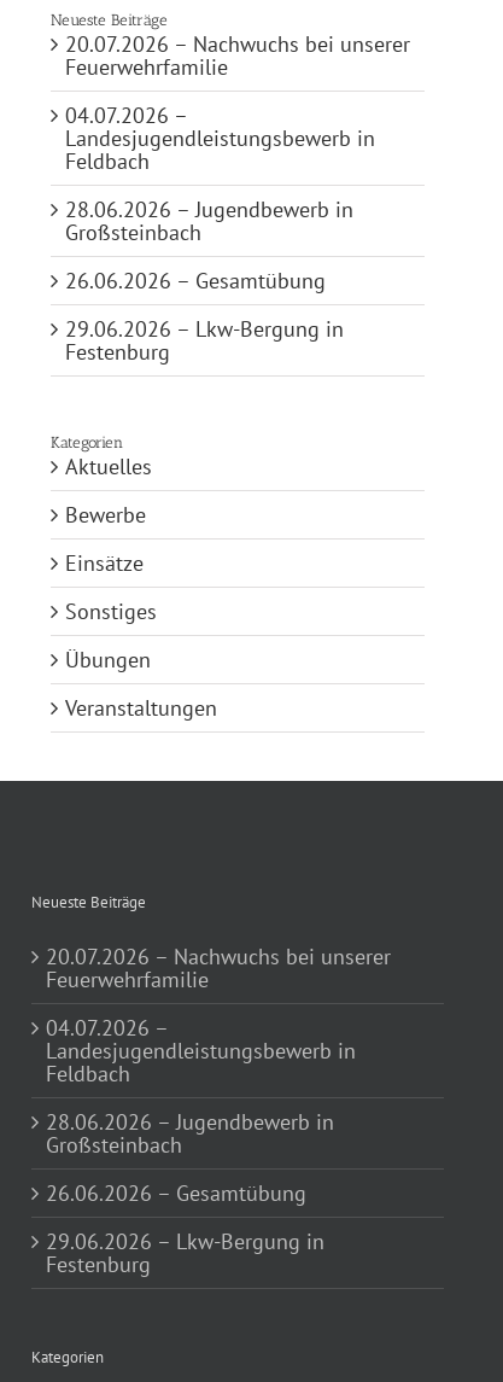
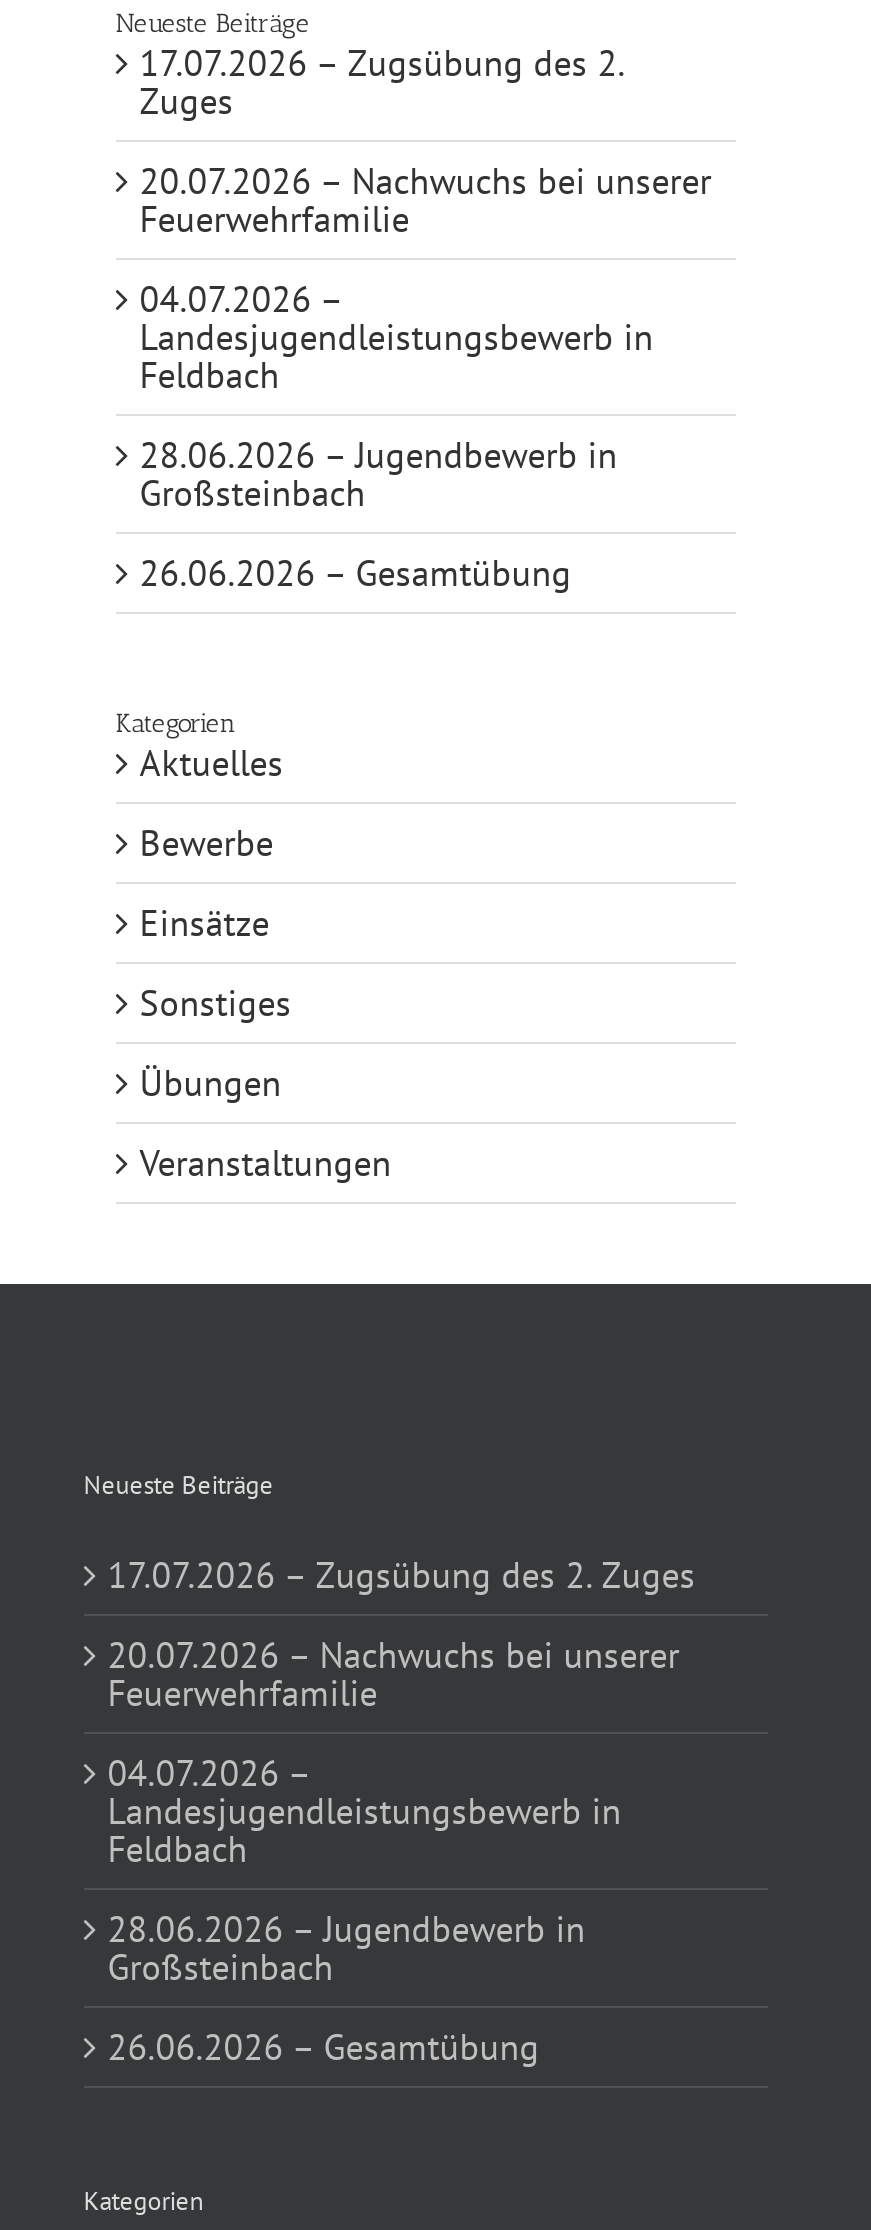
none -> [140,41,624,125] 17.07.2026 – Zugsübung des 2. | Zuges
moved [65,31,410,295] -> [140,159,712,597]: 20.07.2026 – Nachwuchs bei unserer | Feuerwehrfamilie | 04.07.2026 – | Landesjugendleistungsbewerb in | Feldbach | 28.06.2026 – Jugendbewerb in | Großsteinbach | 26.06.2026 – Gesamtübung
[65,316,344,366] 29.06.2026 – Lkw-Bergung in | Festenburg -> none
none -> [108,1553,696,1599] 17.07.2026 – Zugsübung des 2. Zuges
moved [46,943,391,1207] -> [108,1633,680,2071]: 20.07.2026 – Nachwuchs bei unserer | Feuerwehrfamilie | 04.07.2026 – | Landesjugendleistungsbewerb in | Feldbach | 28.06.2026 – Jugendbewerb in | Großsteinbach | 26.06.2026 – Gesamtübung
[46,1228,324,1279] 29.06.2026 – Lkw-Bergung in | Festenburg -> none

